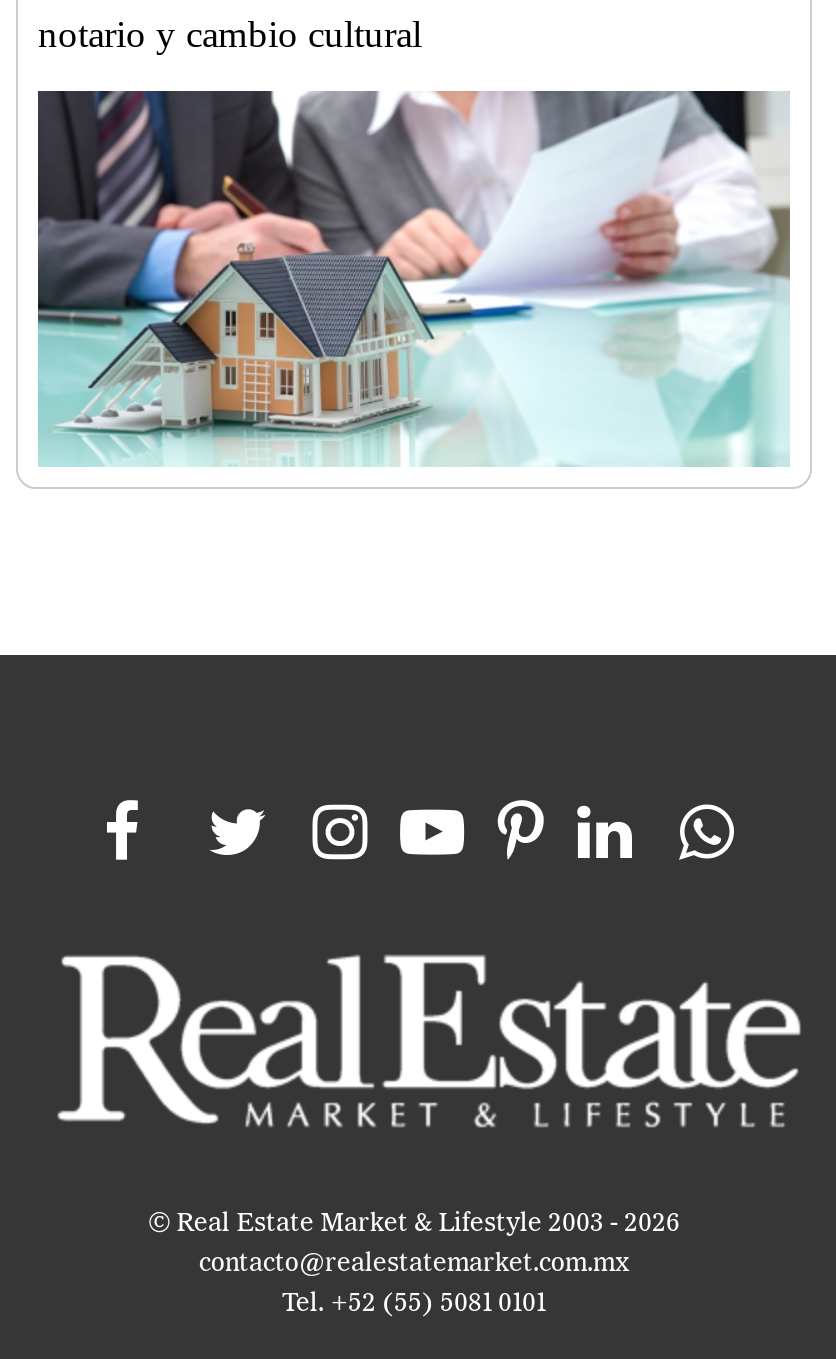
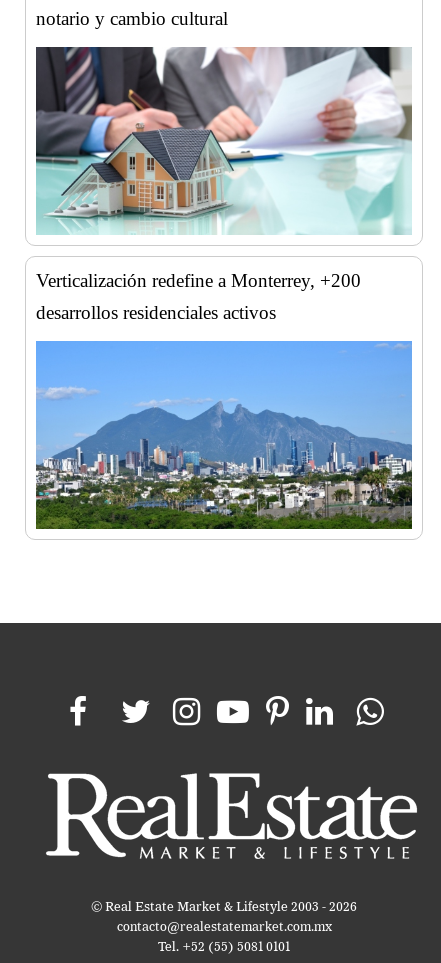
none -> [35,340,413,530] [image]
none -> [36,270,361,323] Verticalización redefine a Monterrey, +200 | desarrollos residenciales activos

